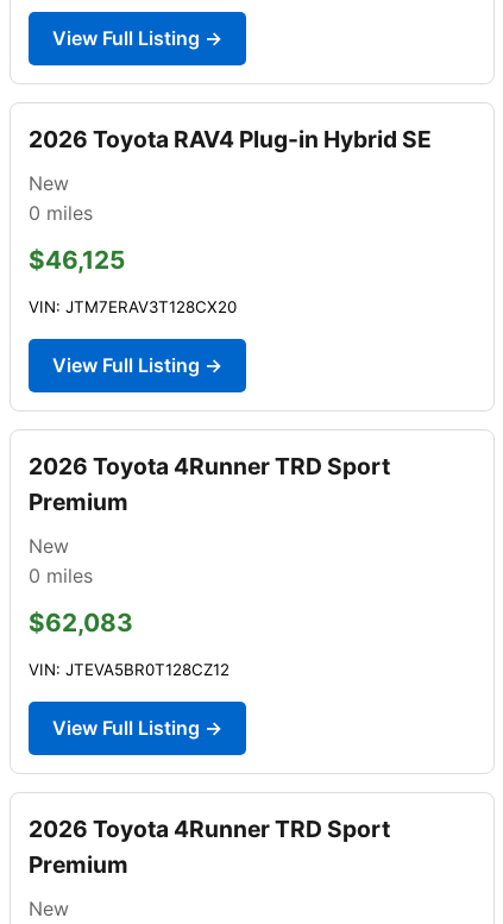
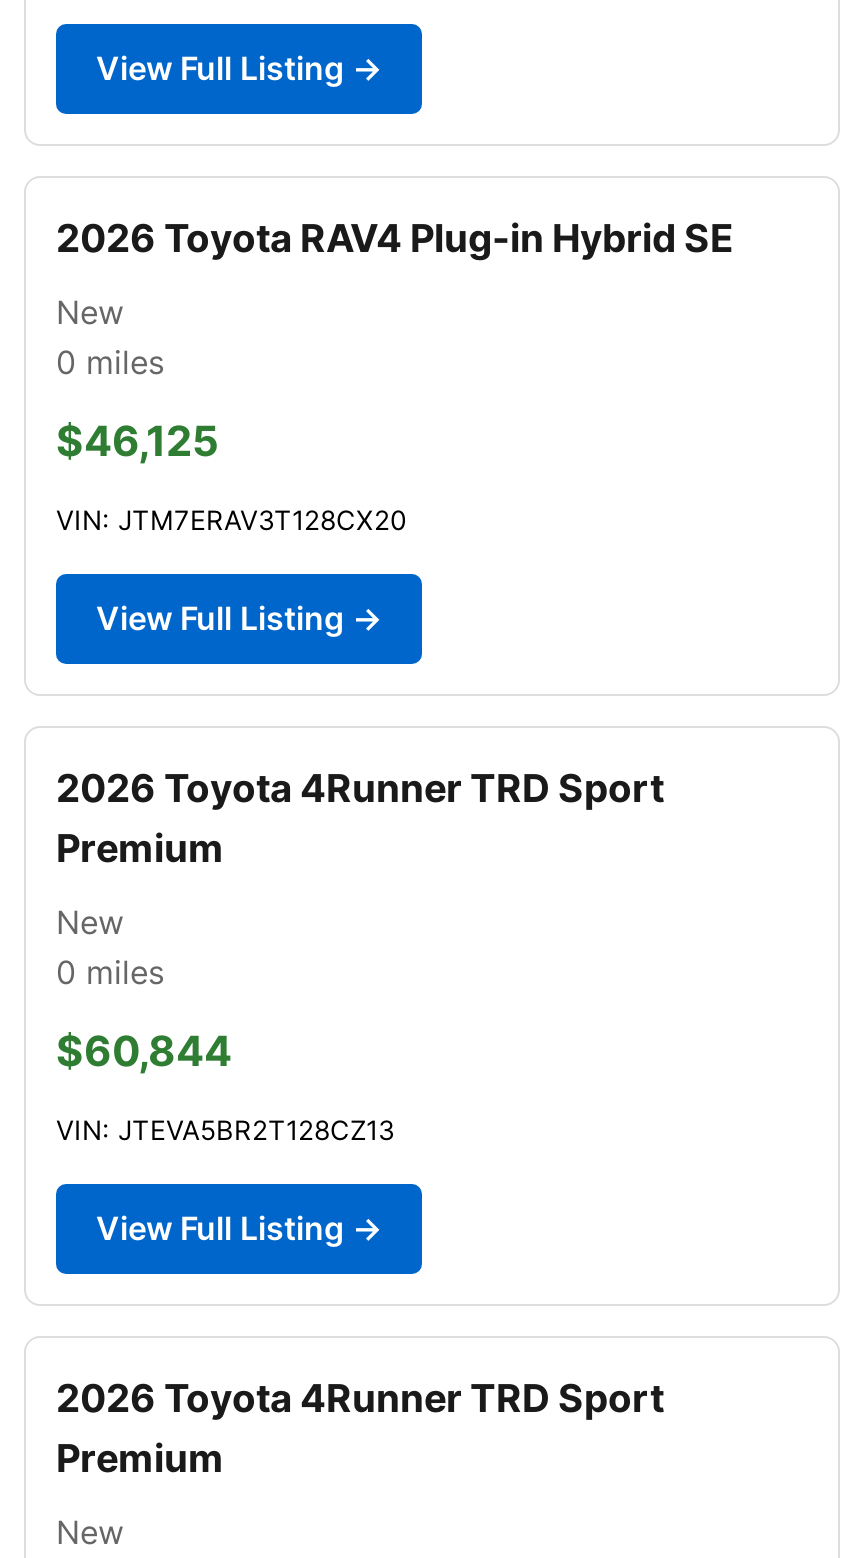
[29,608,133,637] $62,083 -> [56,1026,232,1076] $60,844
[29,660,230,679] VIN: JTEVA5BR0T128CZ12 -> [56,1114,394,1146] VIN: JTEVA5BR2T128CZ13

